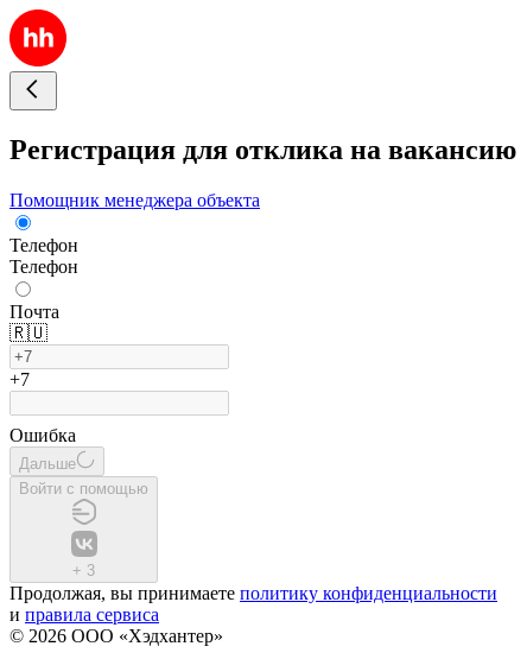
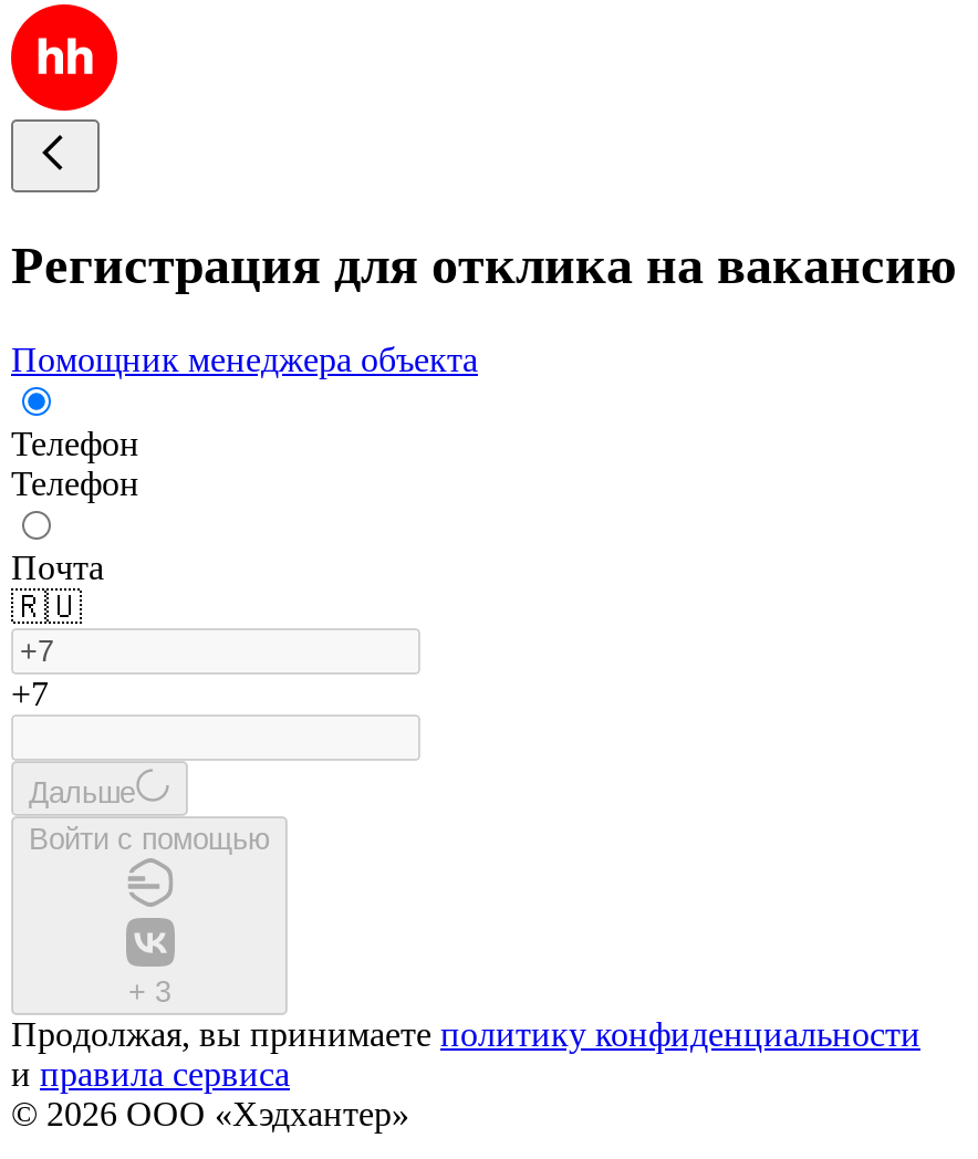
[9,425,76,445] Ошибка -> none

